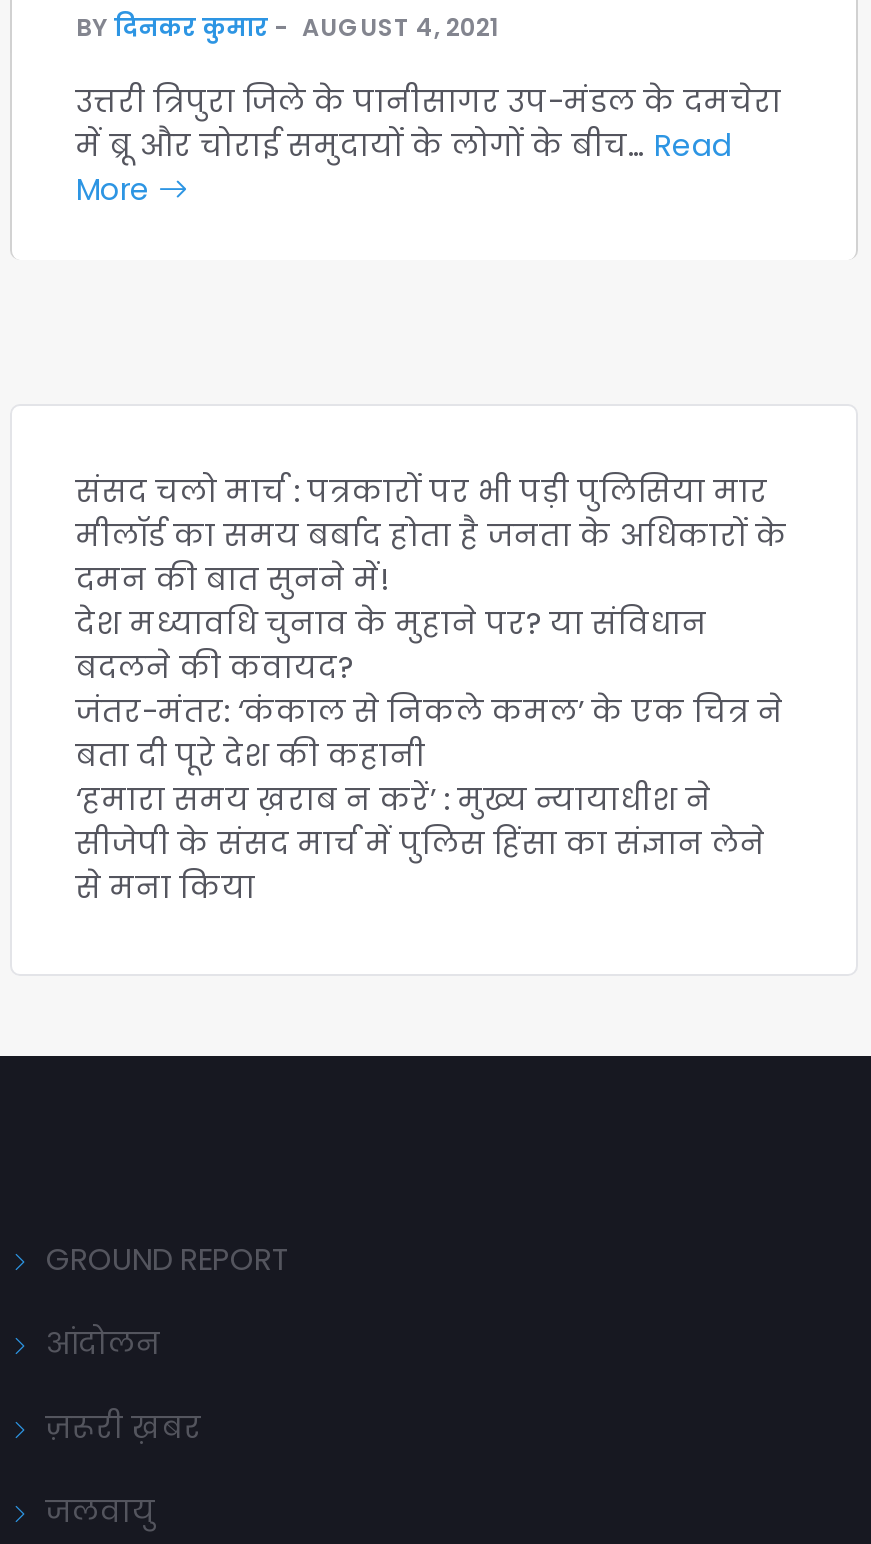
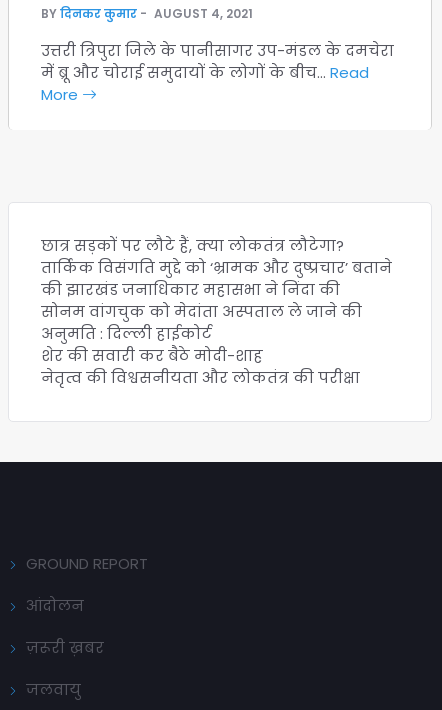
[76,470,788,908] संसद चलो मार्च : पत्रकारों पर भी पड़ी पुलिसिया मार | मीलॉर्ड का समय बर्बाद होता है जनता के अधिकारों के | दमन की बात सुनने में! | देश मध्यावधि चुनाव के मुहाने पर? या संविधान | बदलने की कवायद? | जंतर-मंतर: ‘कंकाल से निकले कमल’ के एक चित्र ने | बता दी पूरे देश की कहानी | ‘हमारा समय ख़राब न करें’ : मुख्य न्यायाधीश ने | सीजेपी के संसद मार्च में पुलिस हिंसा का संज्ञान लेने | से मना किया -> [41,235,392,388] छात्र सड़कों पर लौटे हैं, क्या लोकतंत्र लौटेगा? | तार्किक विसंगति मुद्दे को ‘भ्रामक और दुष्प्रचार’ बताने | की झारखंड जनाधिकार महासभा ने निंदा की | सोनम वांगचुक को मेदांता अस्पताल ले जाने की | अनुमति : दिल्ली हाईकोर्ट | शेर की सवारी कर बैठे मोदी-शाह | नेतृत्व की विश्वसनीयता और लोकतंत्र की परीक्षा

